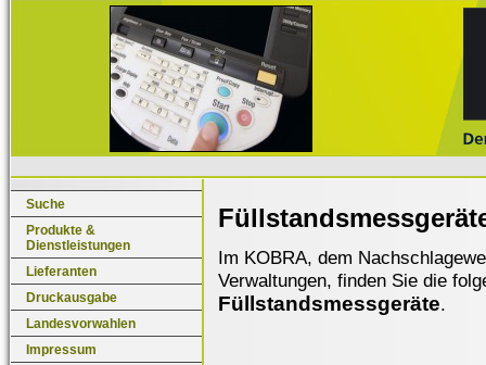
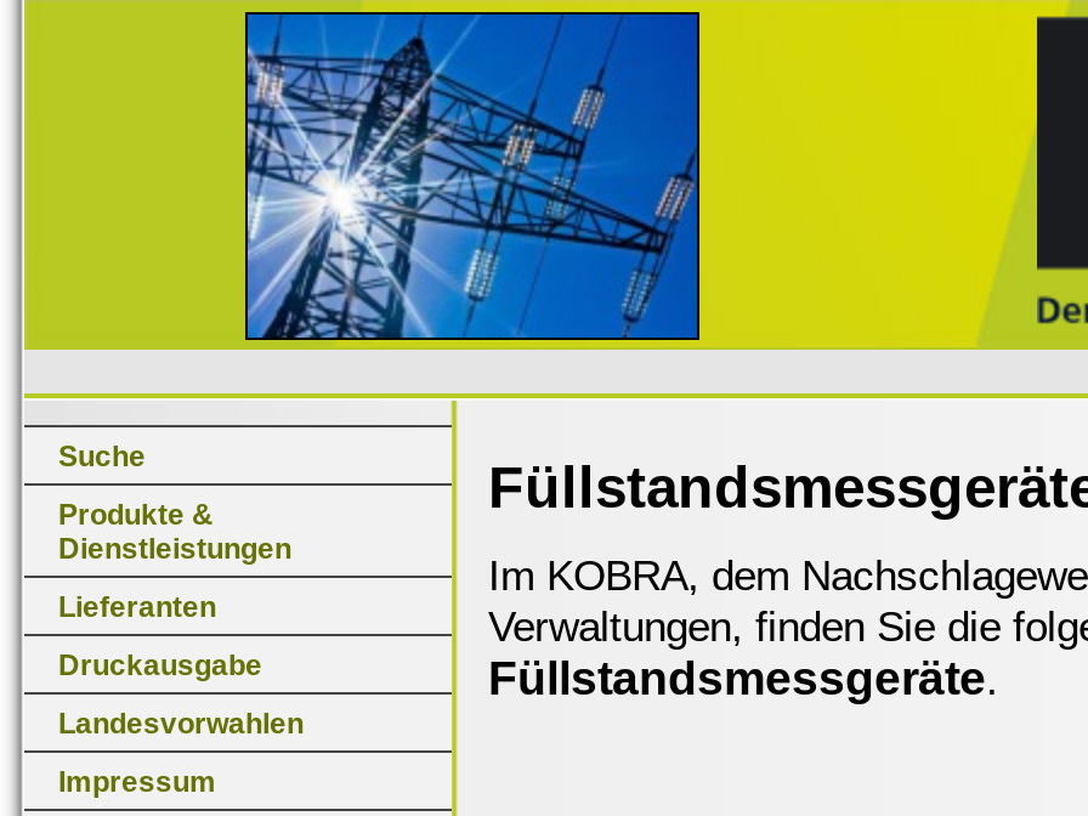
[110,5,312,152] [image] -> [245,12,699,340] [image]

